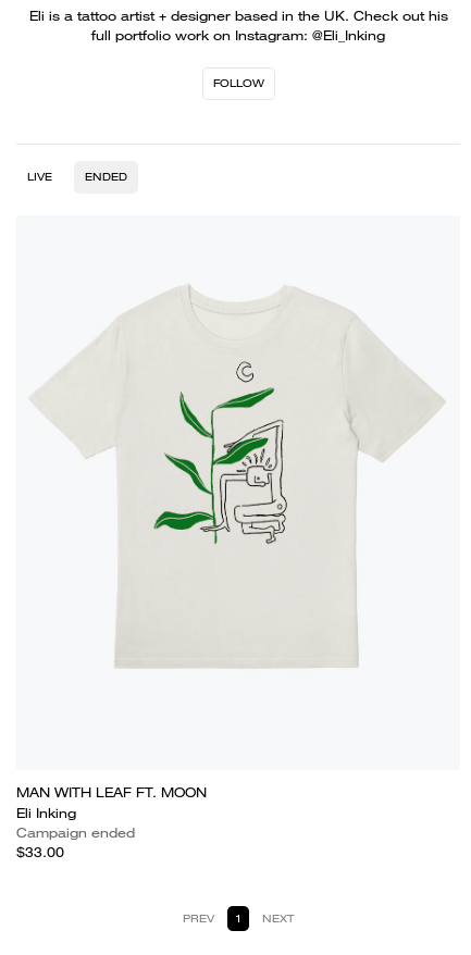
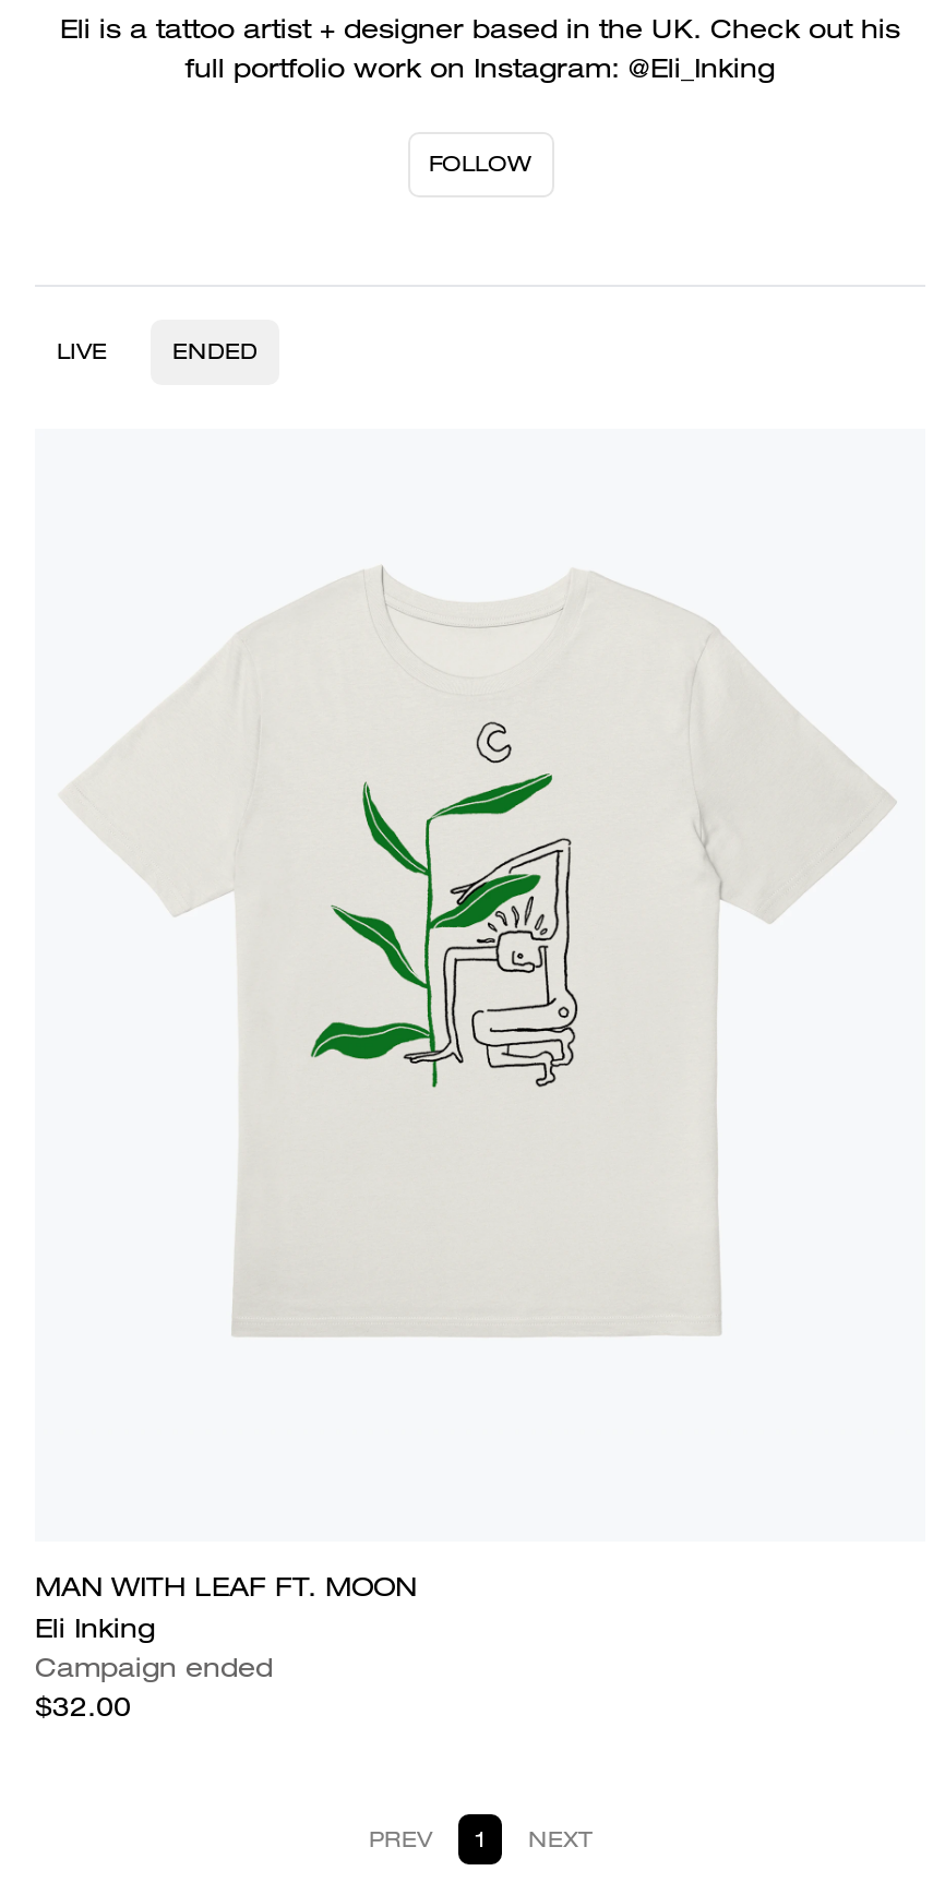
[16,843,64,861] $33.00 -> [35,1688,131,1725] $32.00

